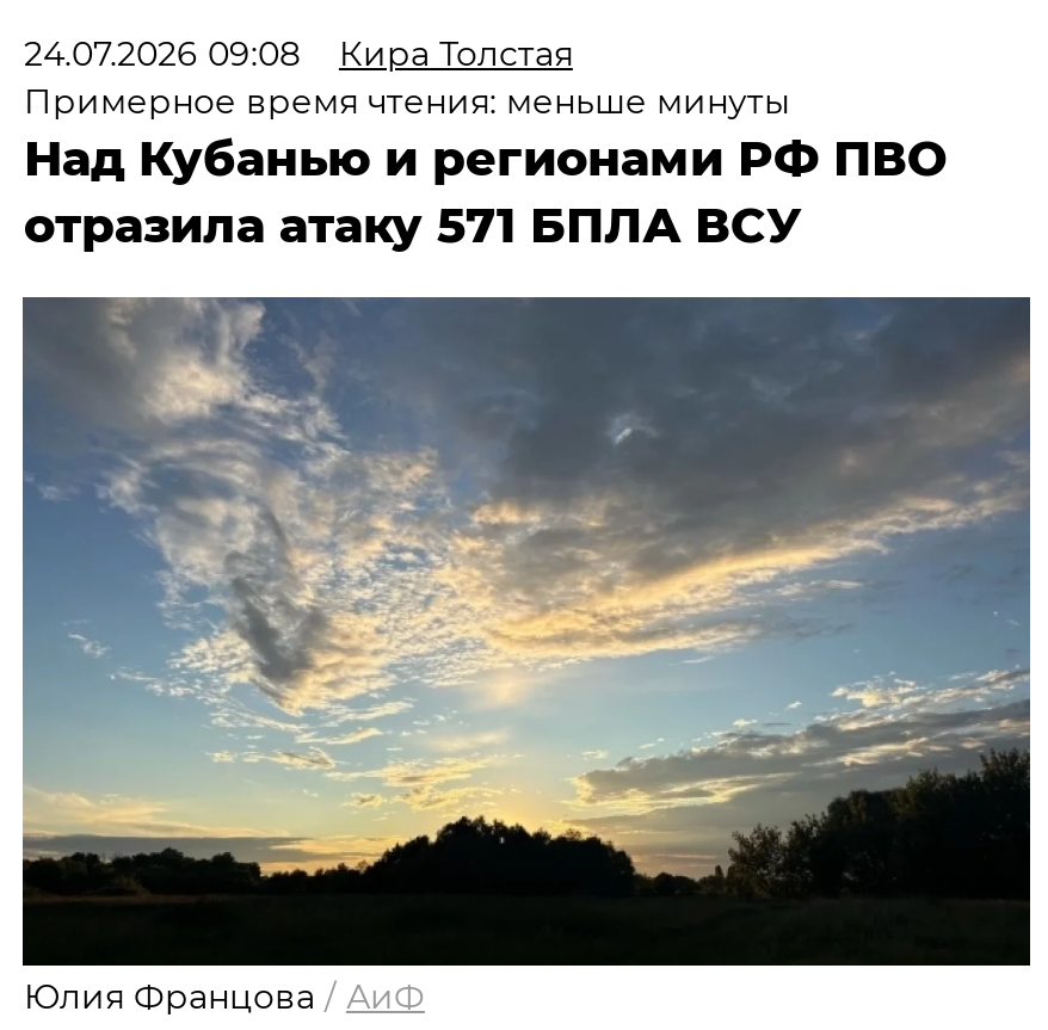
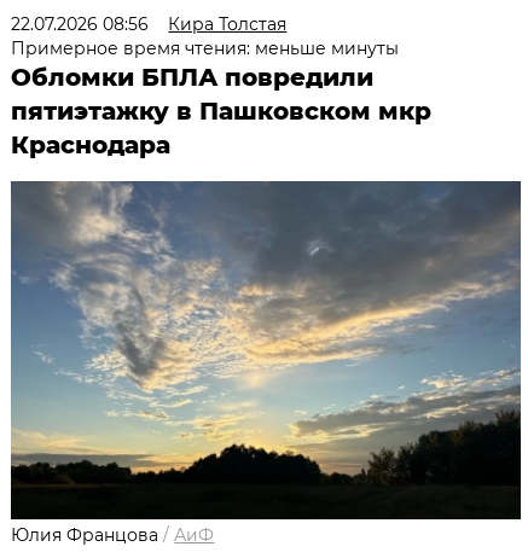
[24,32,573,75] 24.07.2026 09:08 Кира Толстая -> [11,13,287,35] 22.07.2026 08:56 Кира Толстая
[24,130,947,254] Над Кубанью и регионами РФ ПВО | отразила атаку 571 БПЛА ВСУ -> [11,63,432,159] Обломки БПЛА повредили | пятиэтажку в Пашковском мкр | Краснодара

